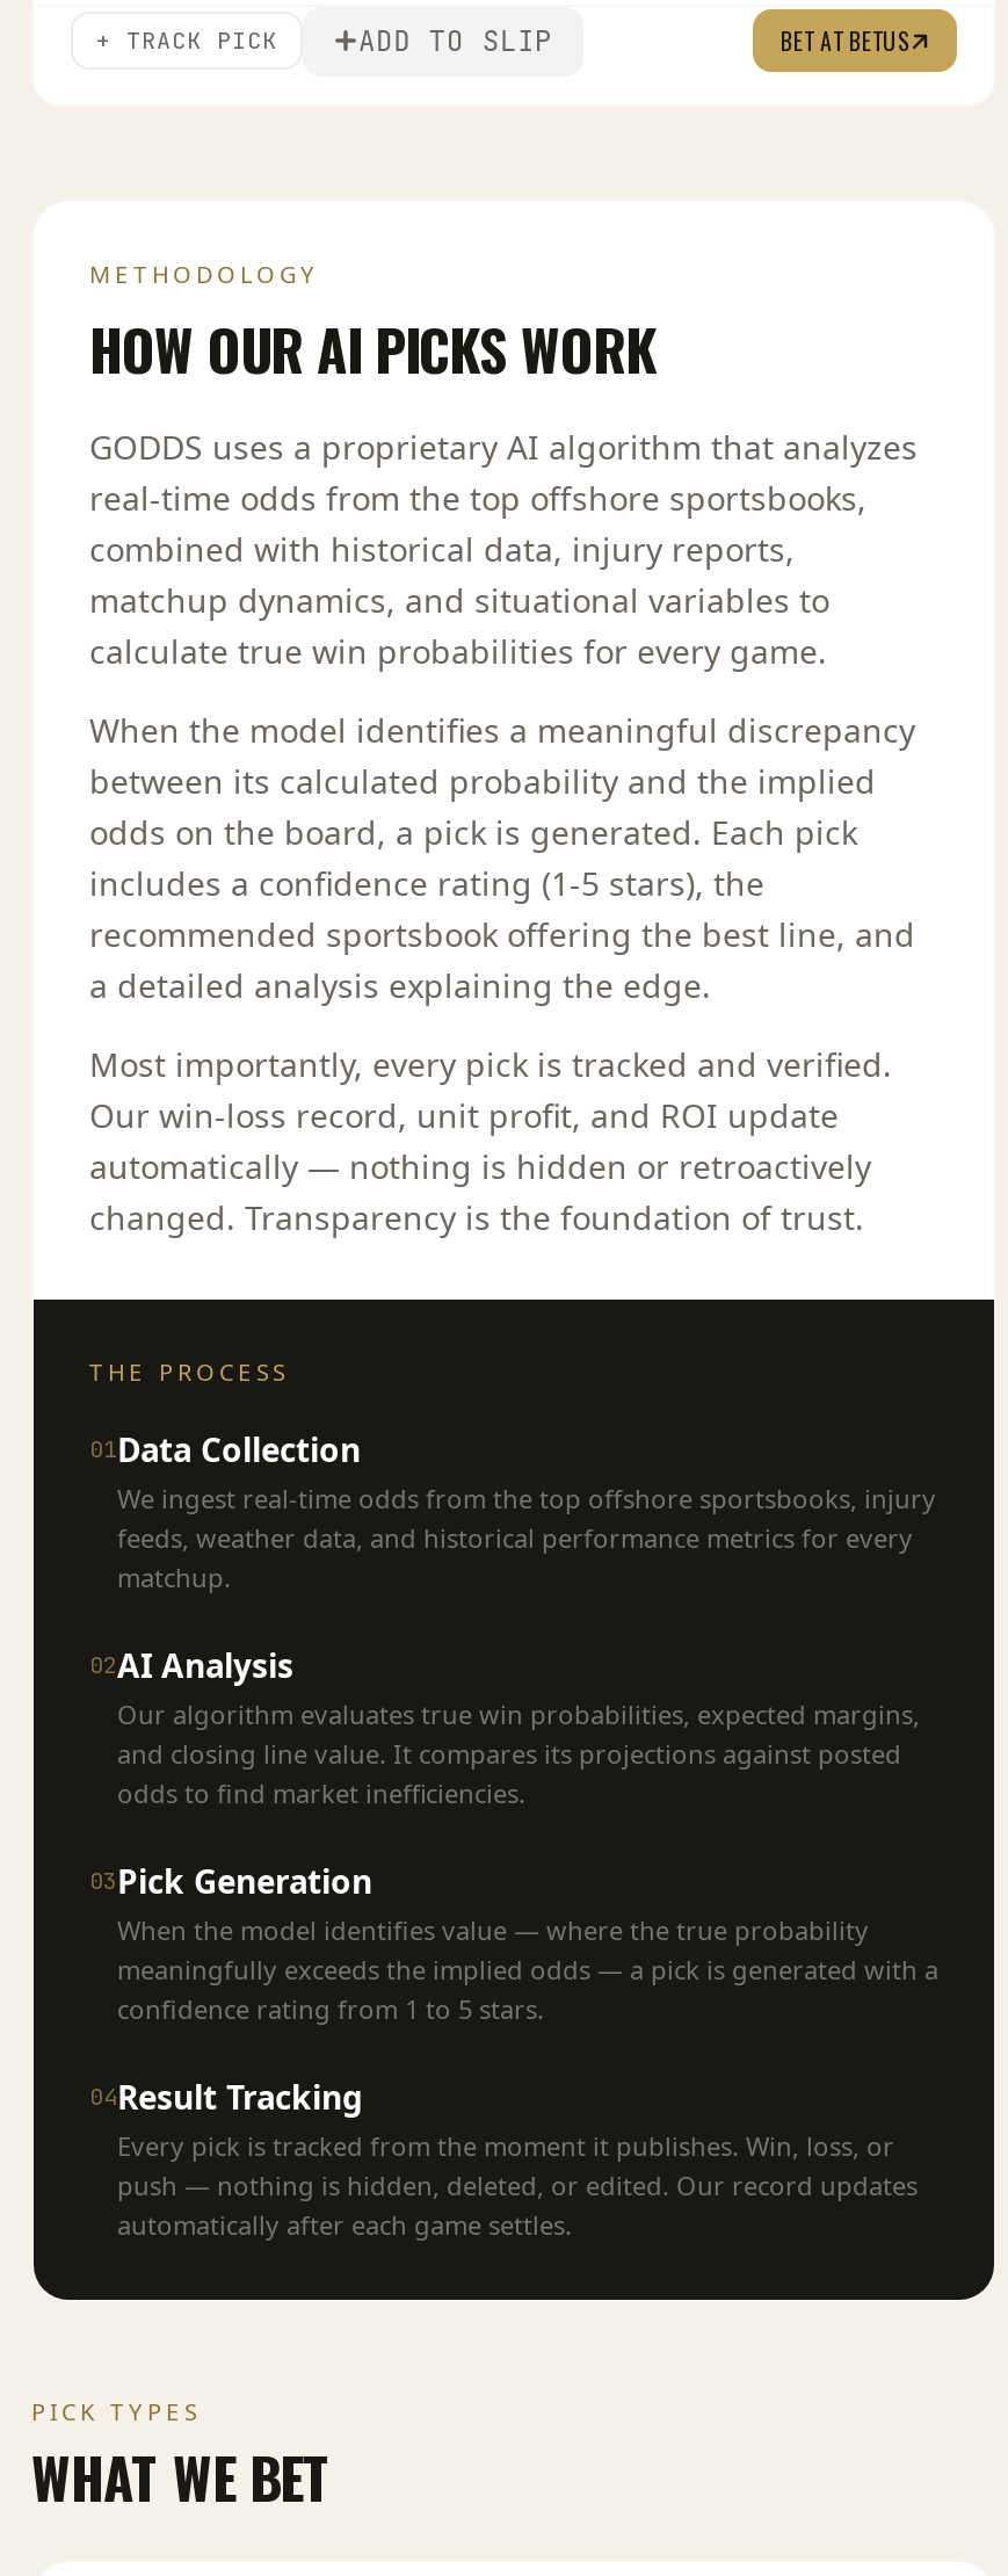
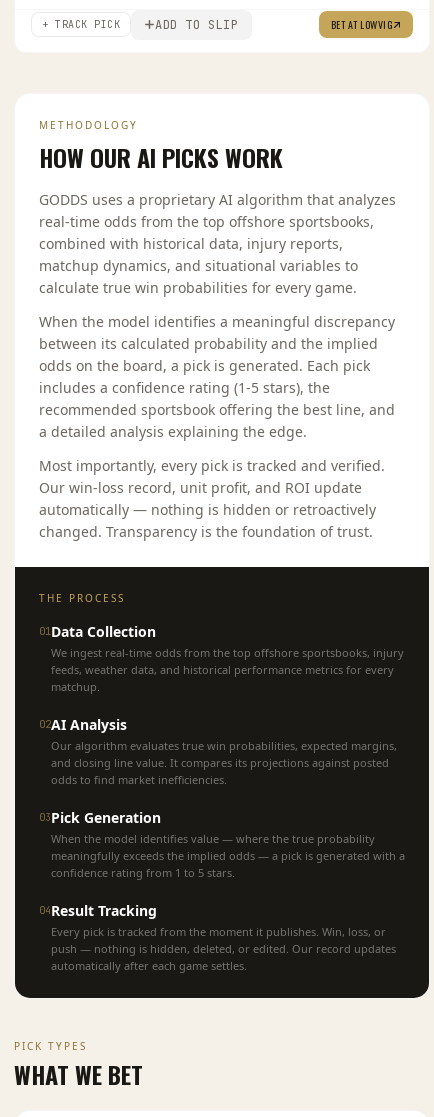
[781,23,911,58] BET AT BETUS -> [330,17,393,32] BET AT LOWVIG

